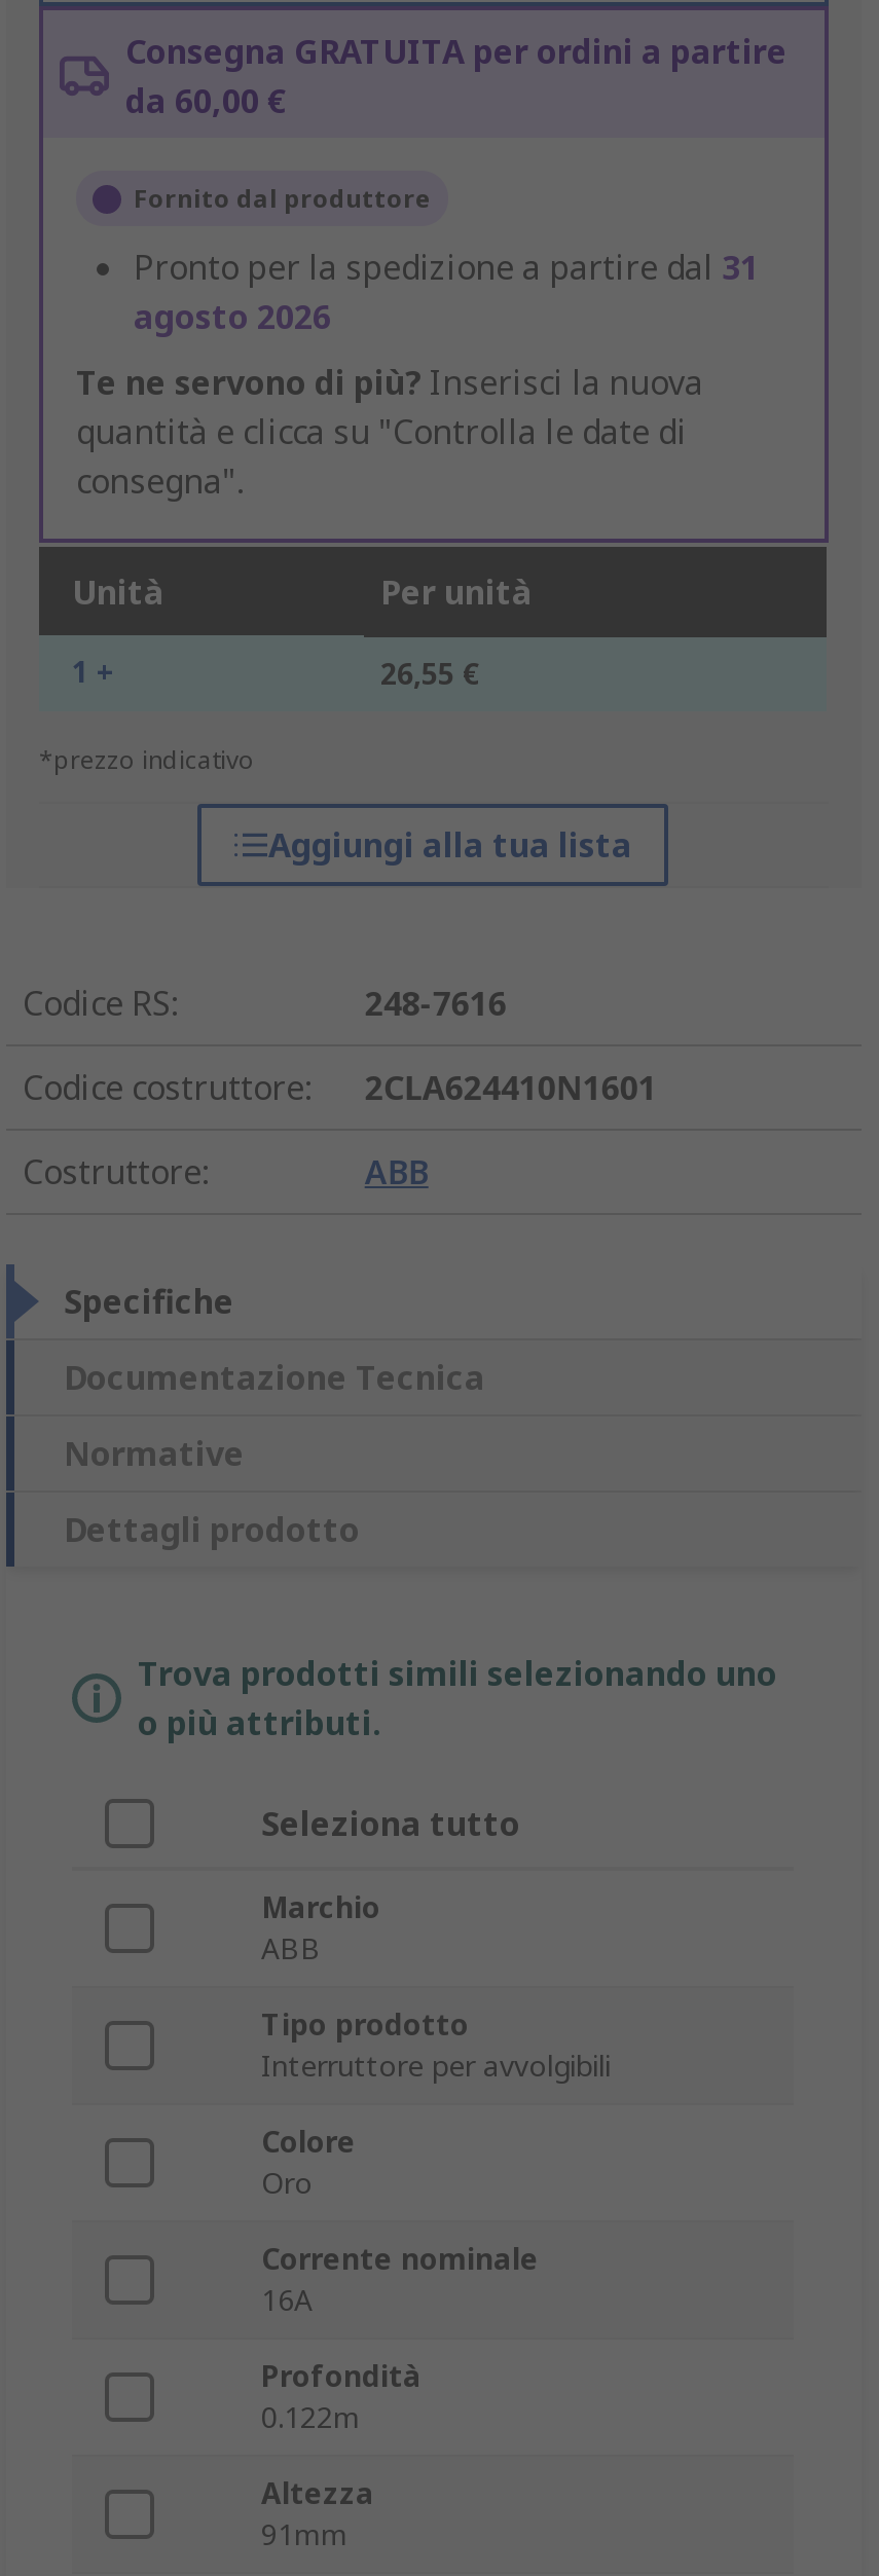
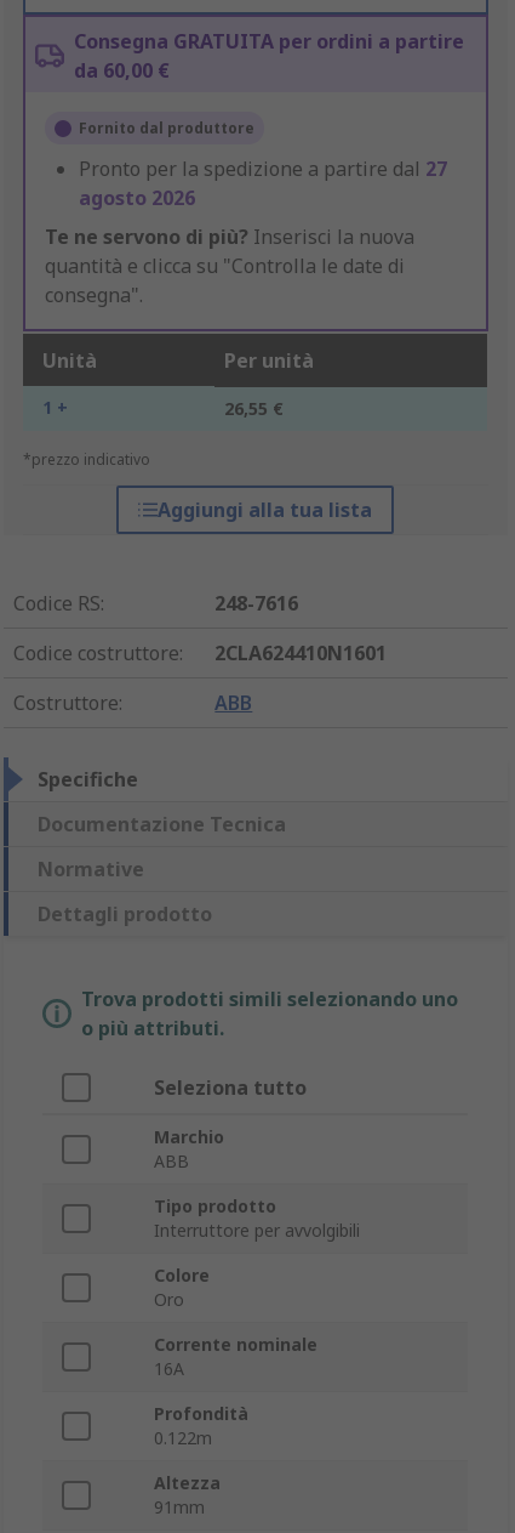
[134,246,759,291] Pronto per la spedizione a partire dal 31 -> [79,156,447,183] Pronto per la spedizione a partire dal 27

